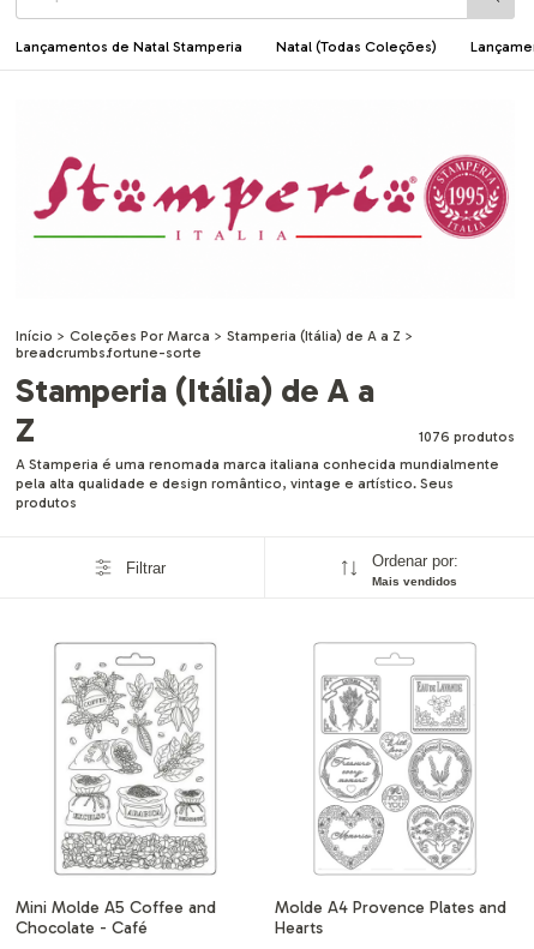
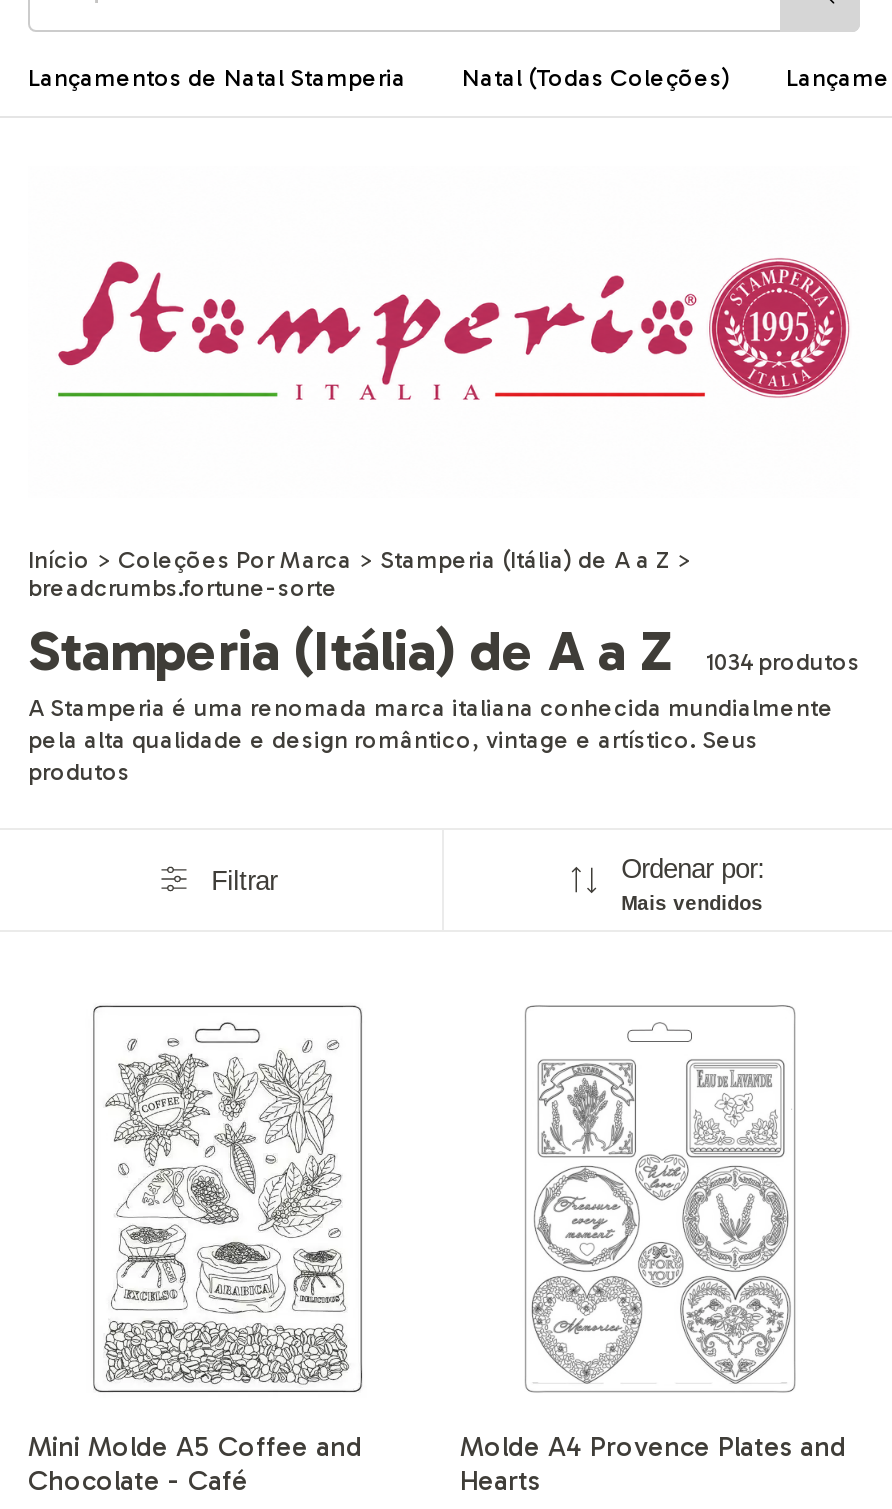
[16,371,515,450] Stamperia (Itália) de A a | Z | 1076 produtos -> [28,618,860,684] Stamperia (Itália) de A a Z | 1034 produtos

